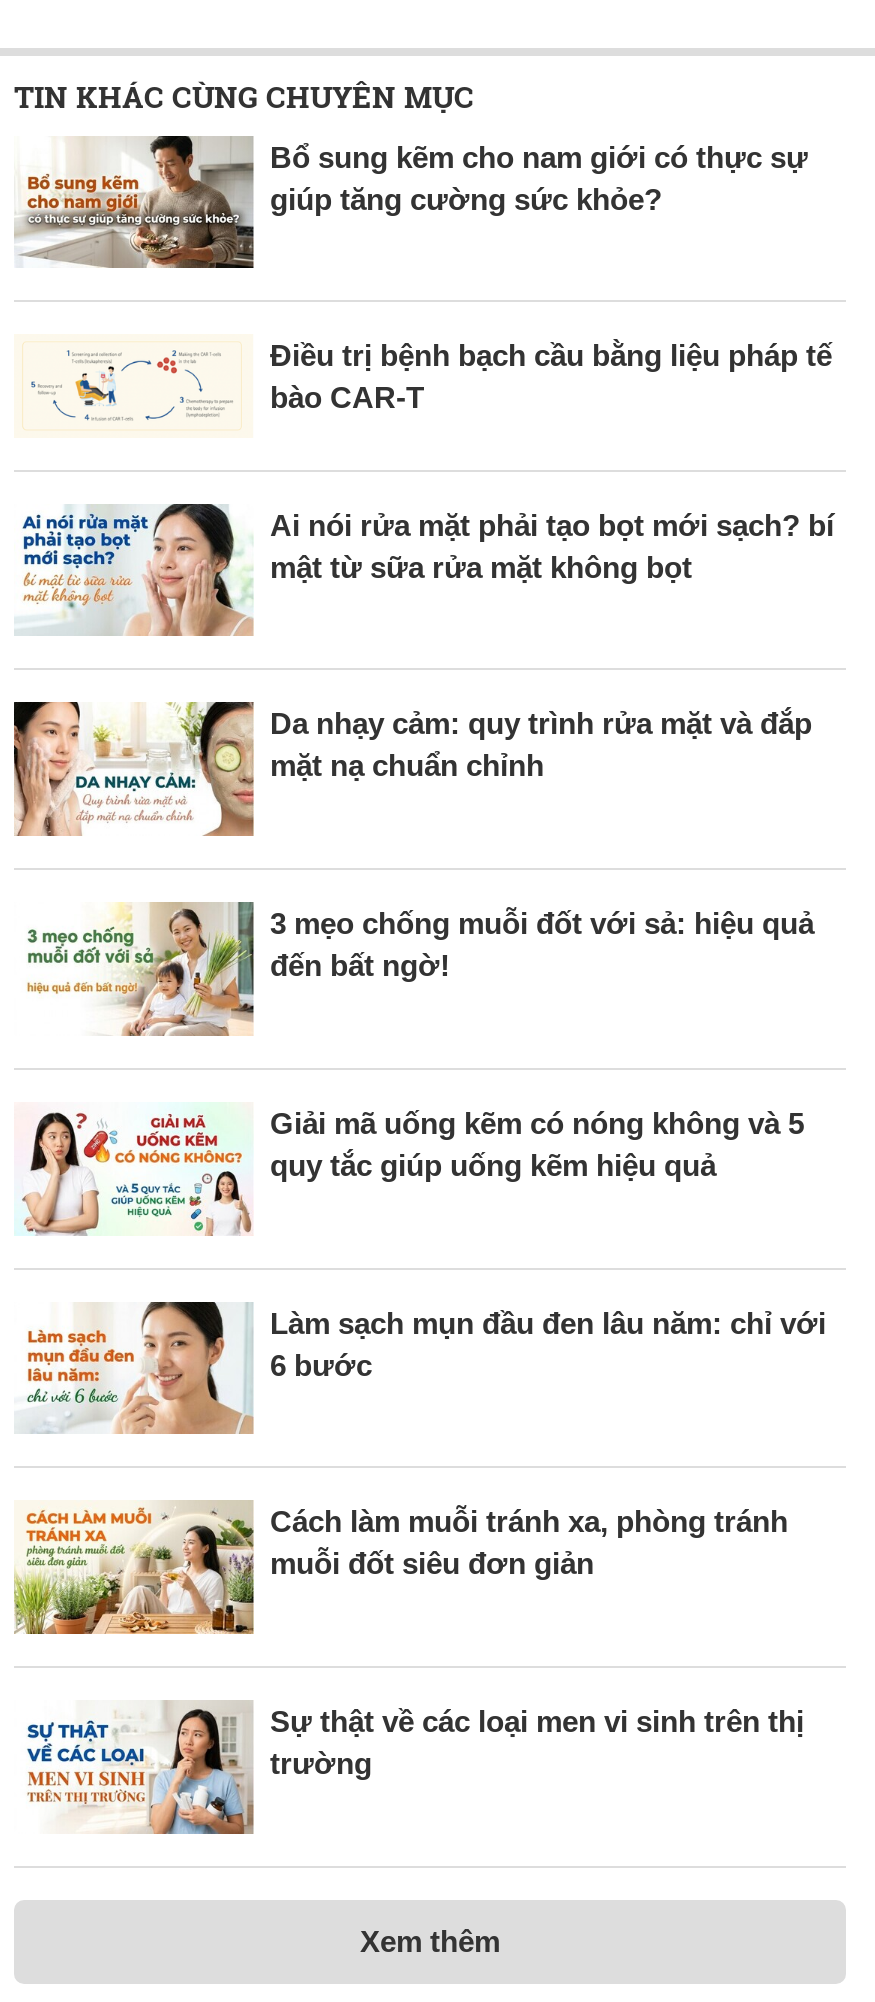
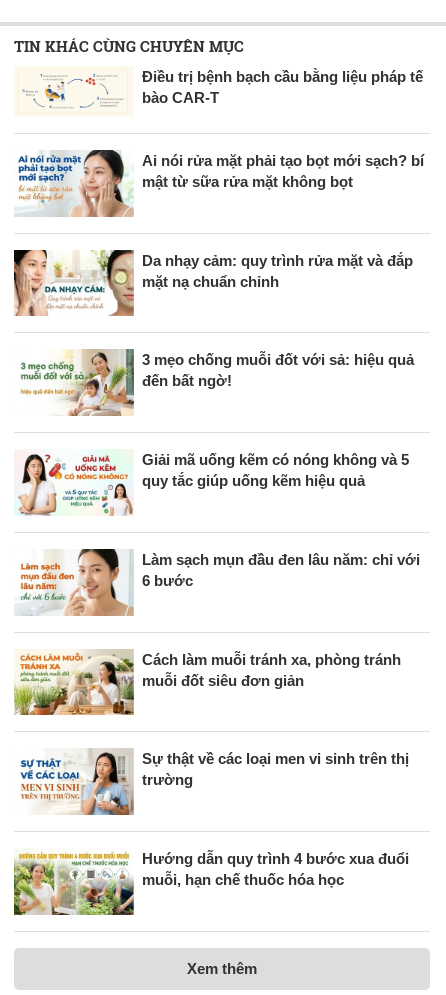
[14,134,808,270] [image] | Bổ sung kẽm cho nam giới có thực sự | giúp tăng cường sức khỏe? -> none
moved [16,339,834,1780] -> [15,67,424,788]: [image] | Điều trị bệnh bạch cầu bằng liệu pháp tế | bào CAR-T | ... | Sự thật về các loại men vi sinh trên thị | trường
none -> [13,849,409,916] [image] | Hướng dẫn quy trình 4 bước xua đuổi | muỗi, hạn chế thuốc hóa học

